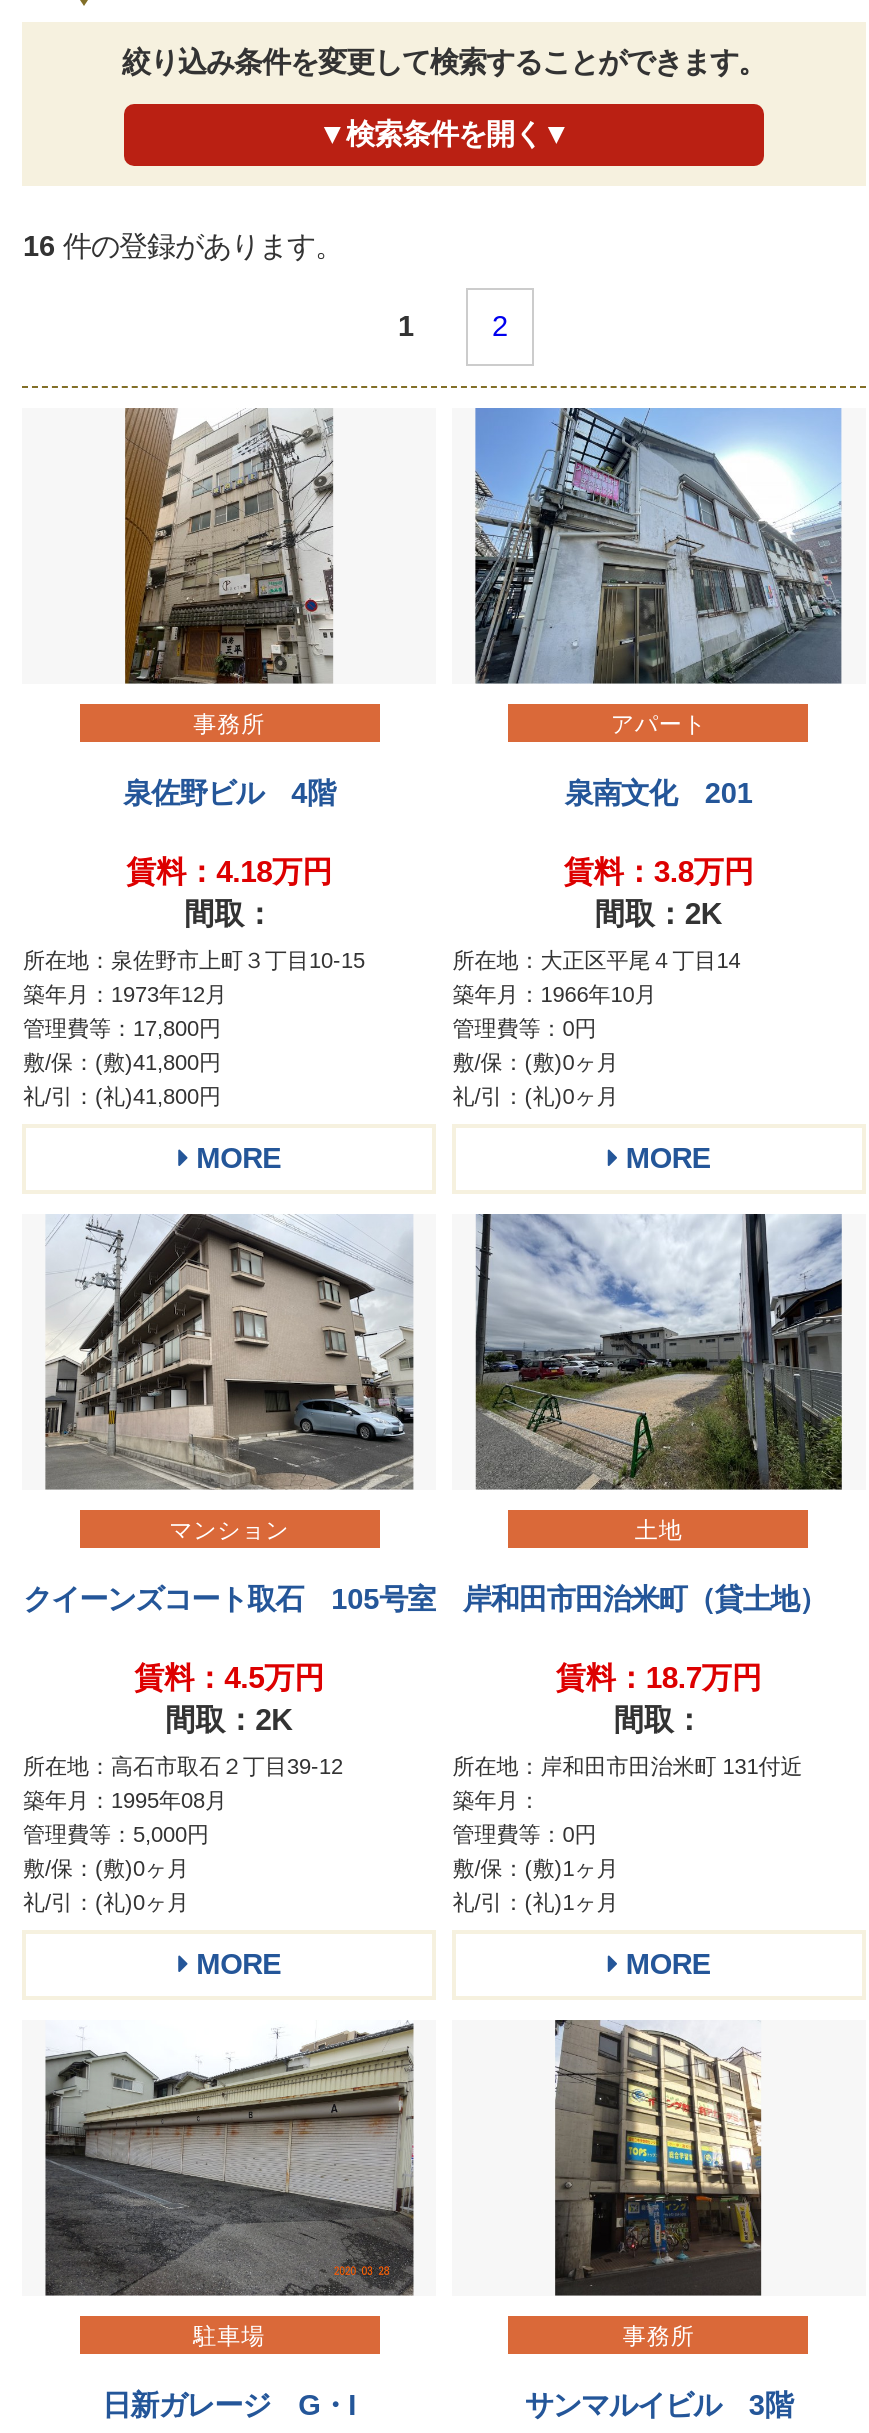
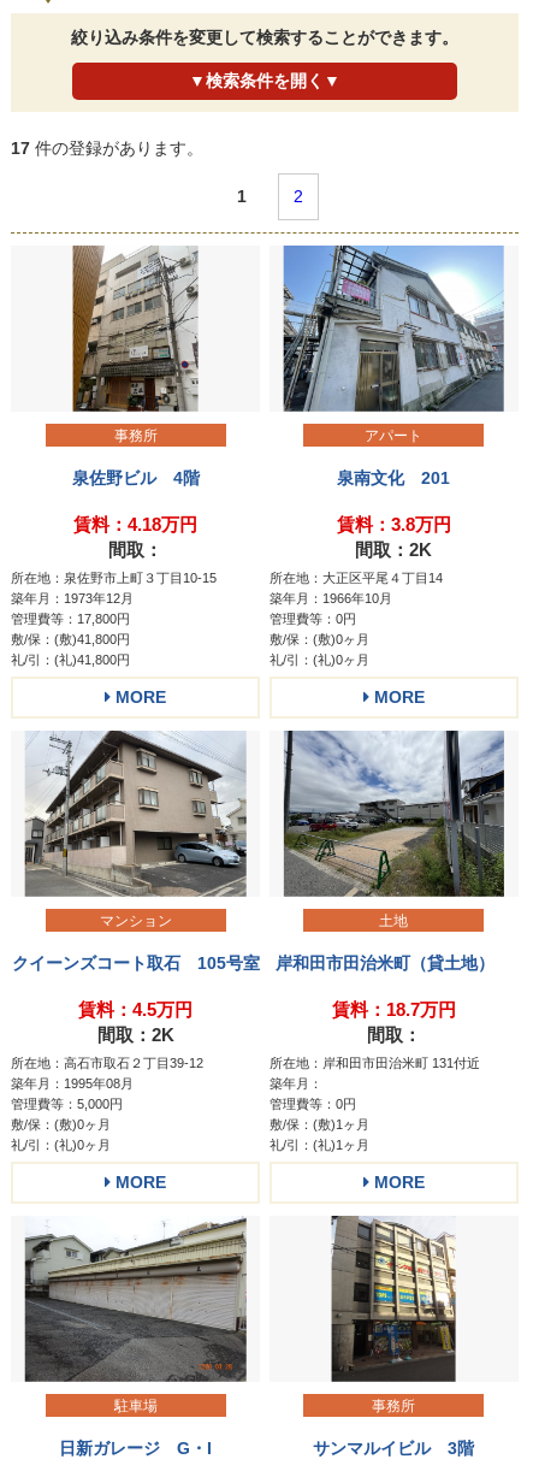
[23,230,343,262] 16件の登録があります。 -> [11,139,204,158] 17件の登録があります。

